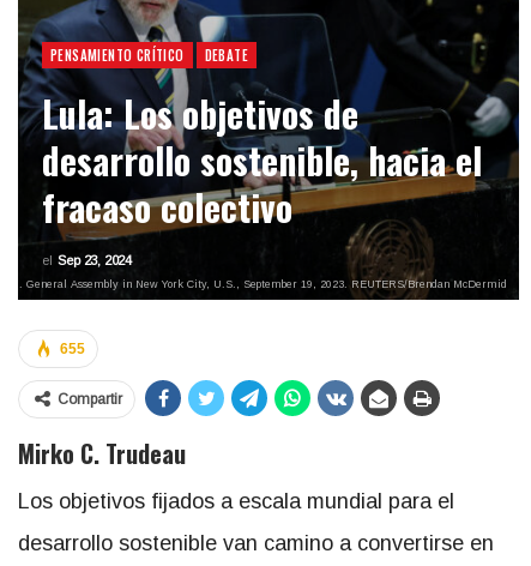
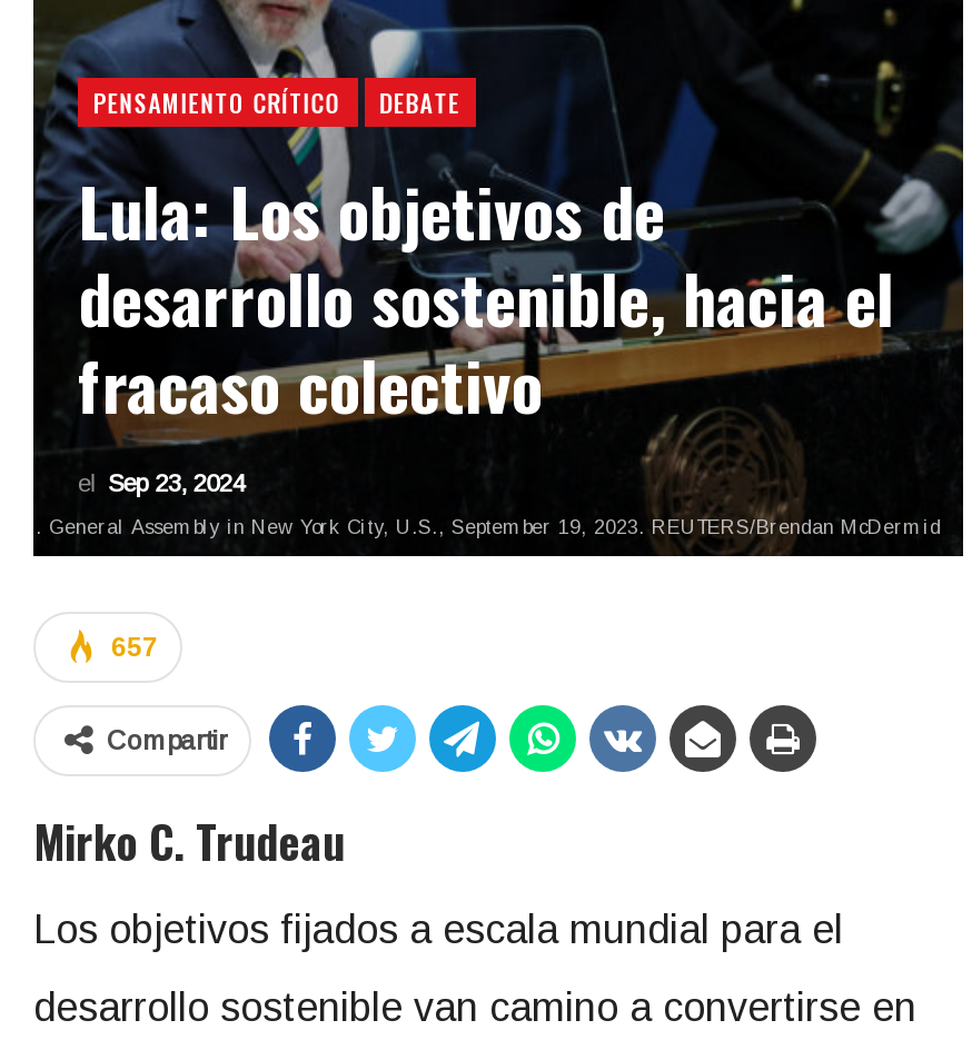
[60,341,85,357] 655 -> [111,632,158,663] 657

